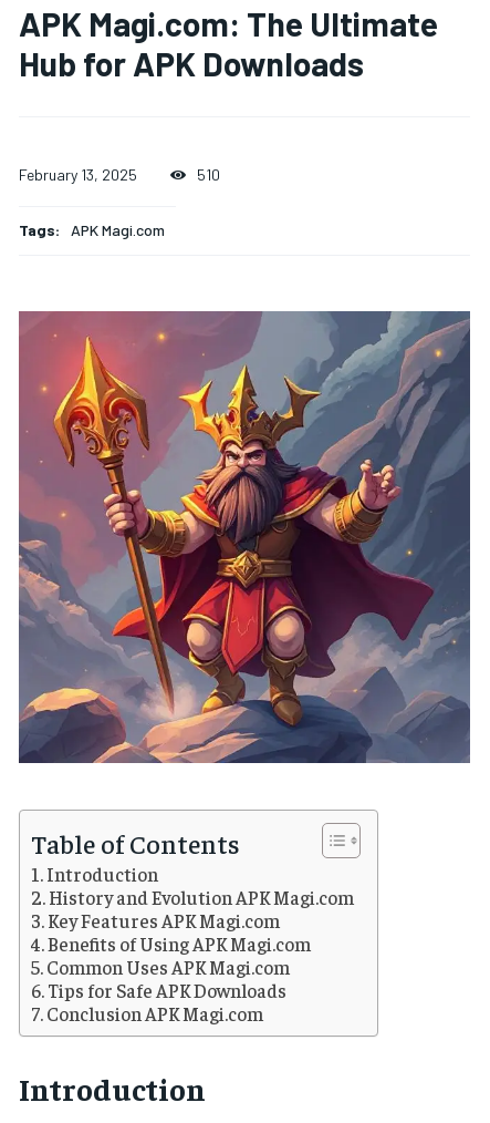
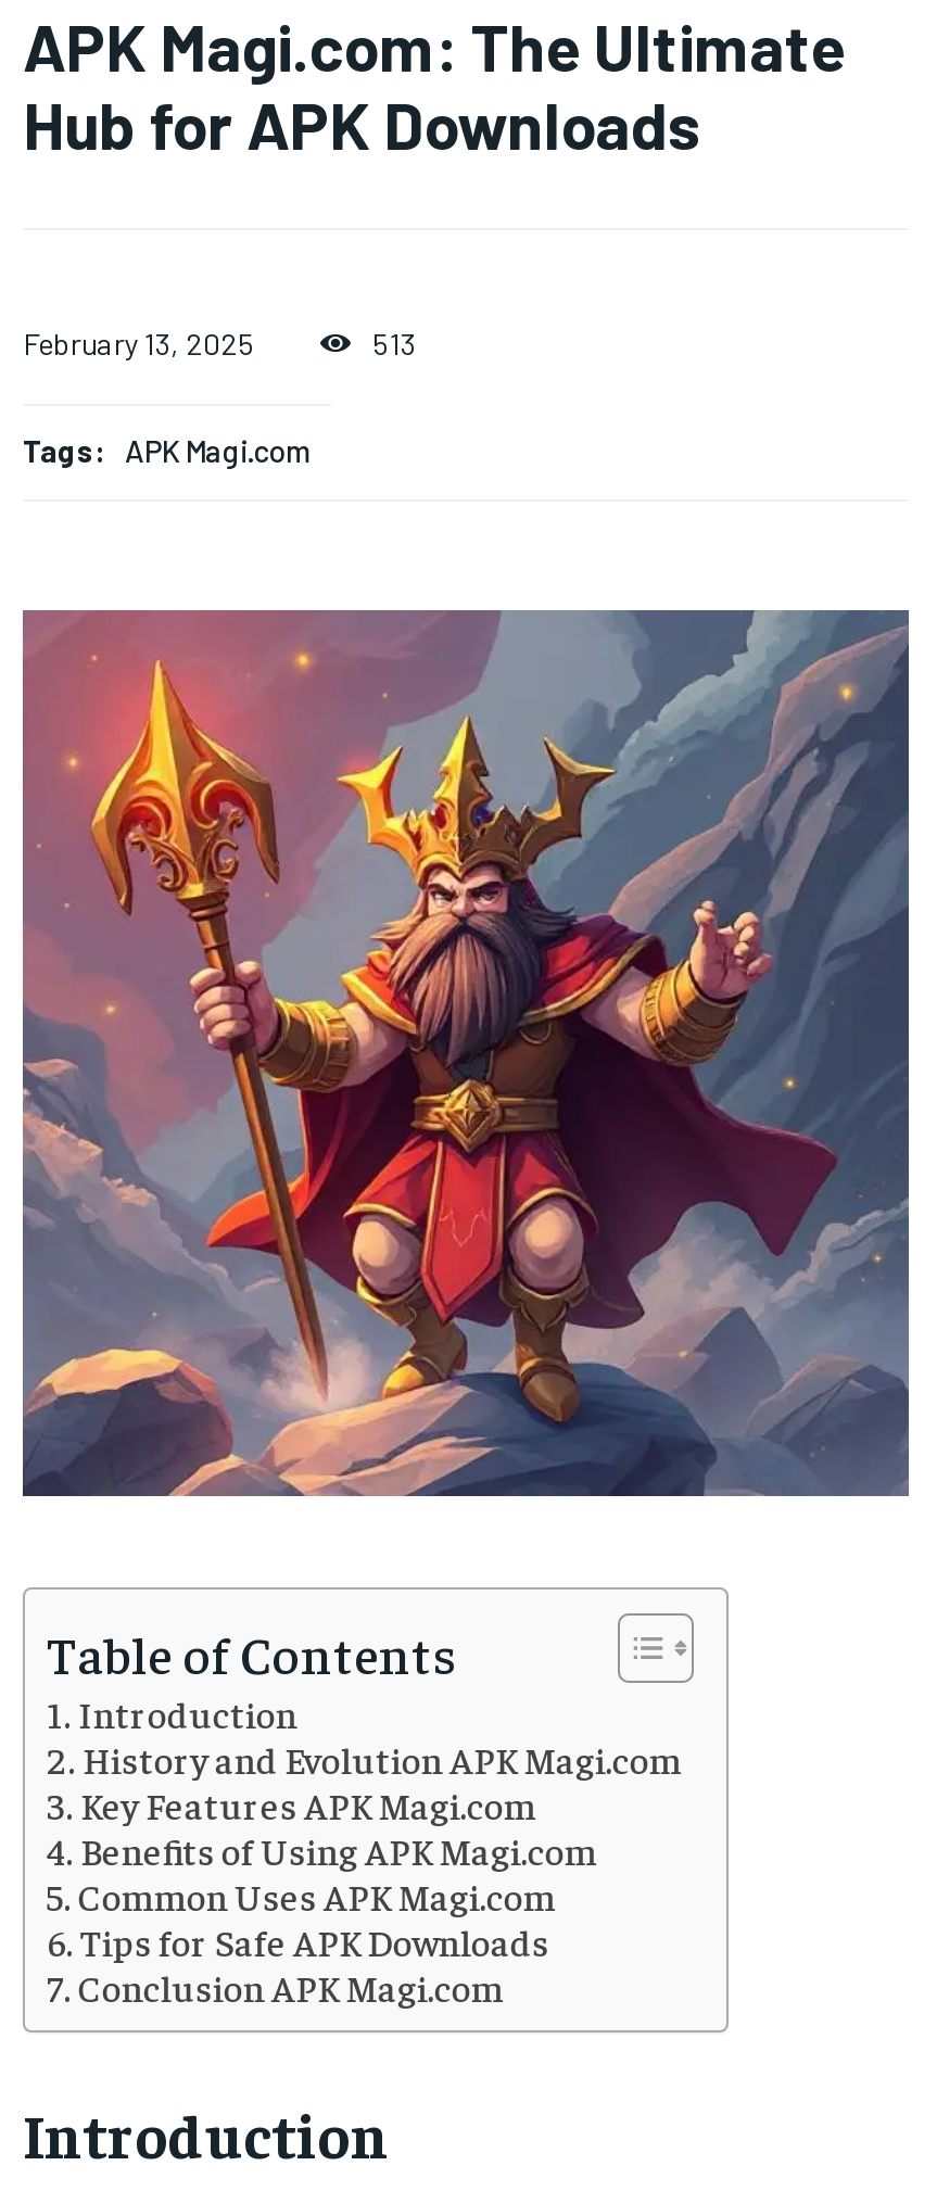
[197,166,220,184] 510 -> [372,325,416,362] 513

